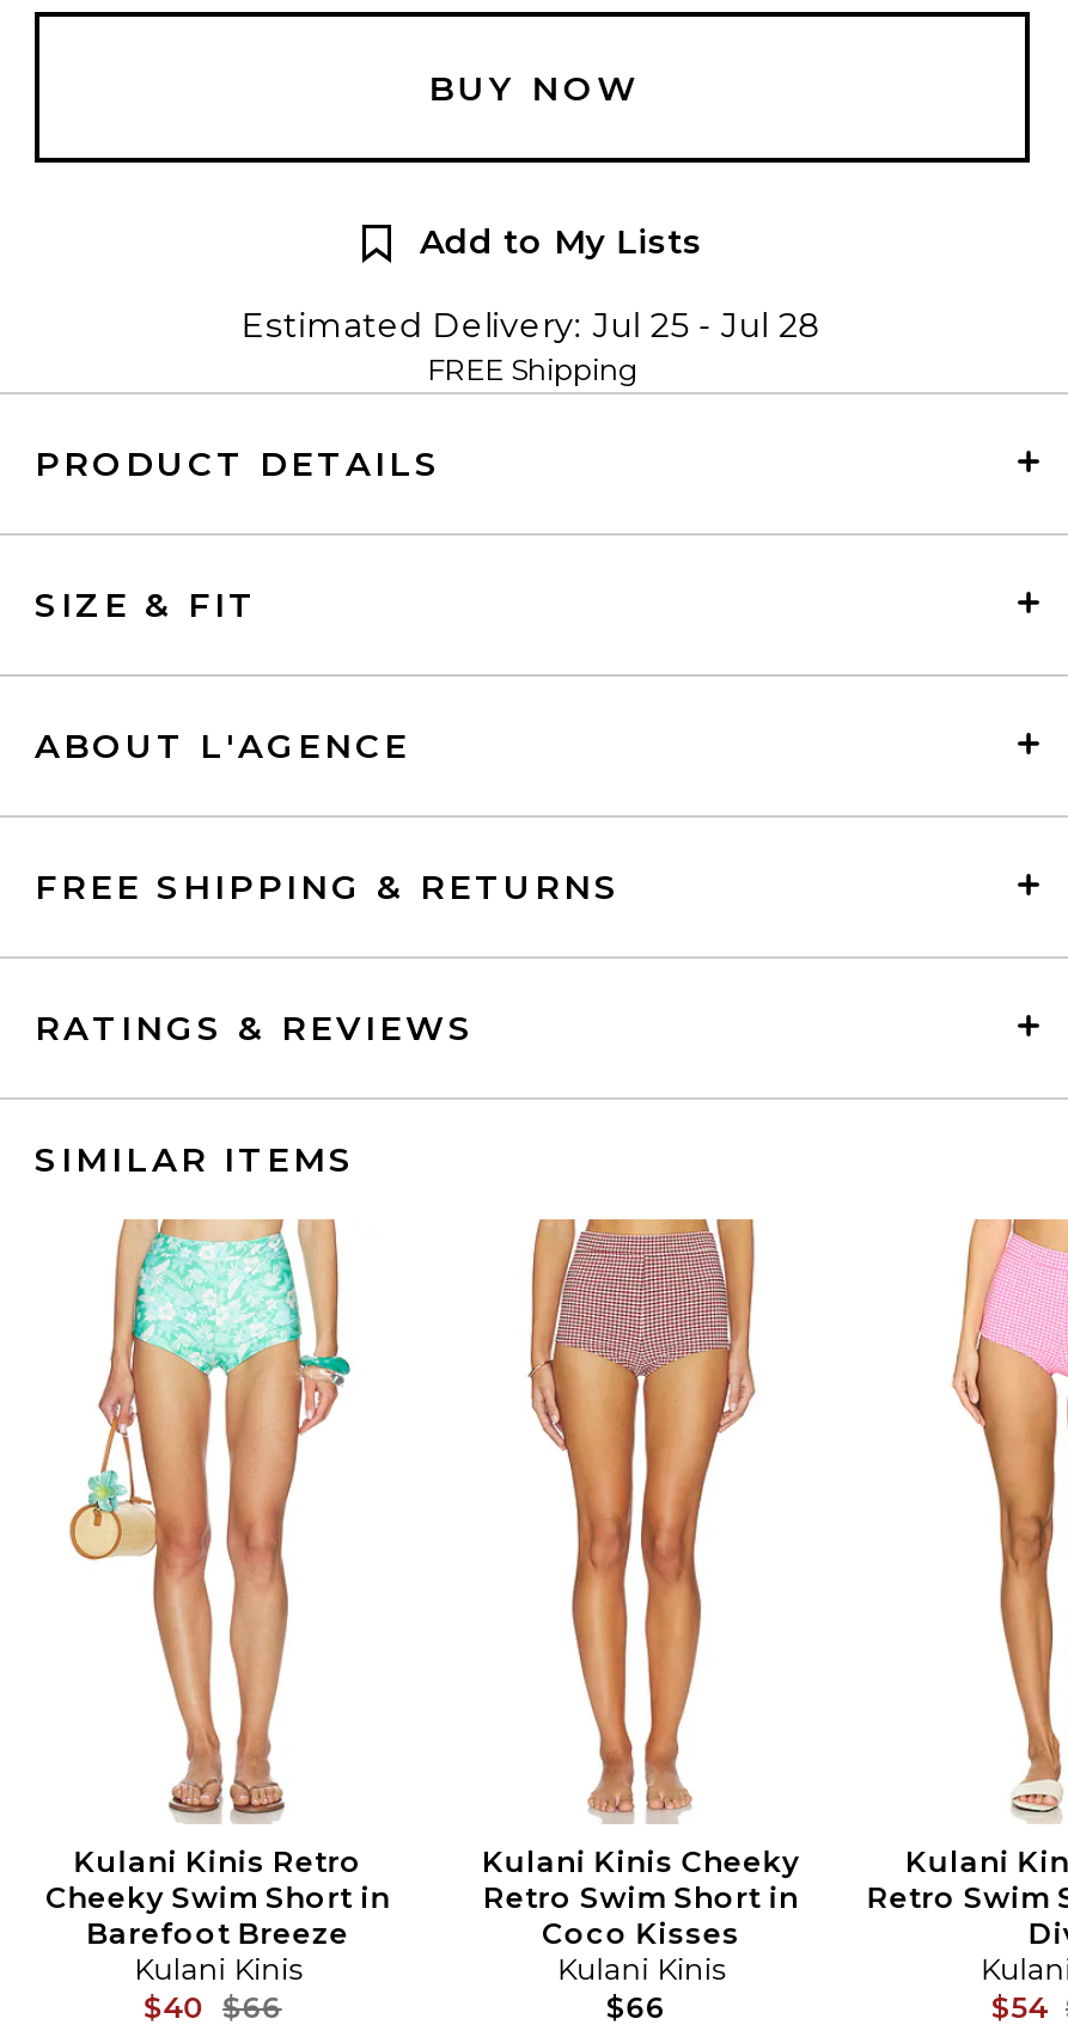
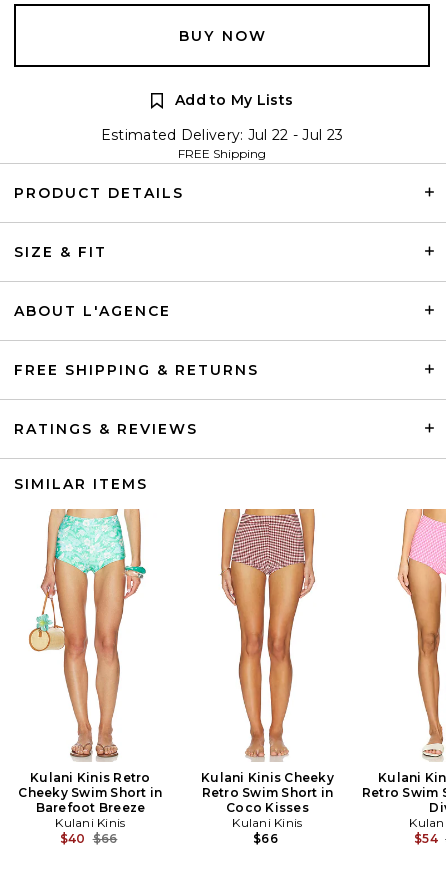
[241,303,823,346] Estimated Delivery: Jul 25 - Jul 28 -> [101,126,343,144] Estimated Delivery: Jul 22 - Jul 23

